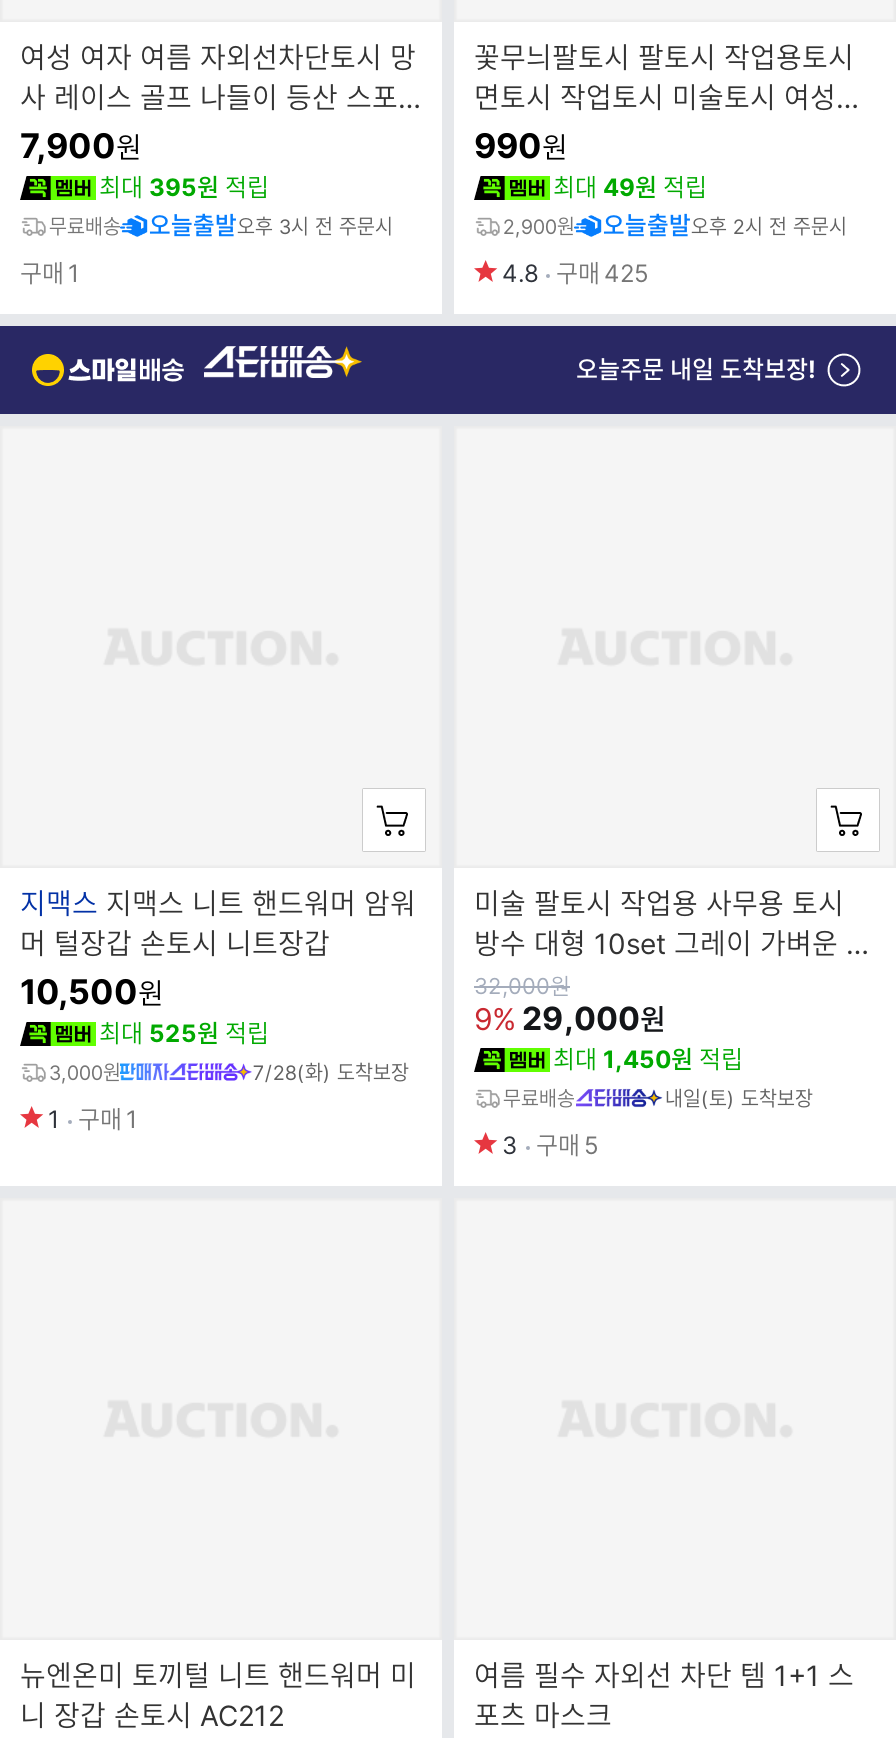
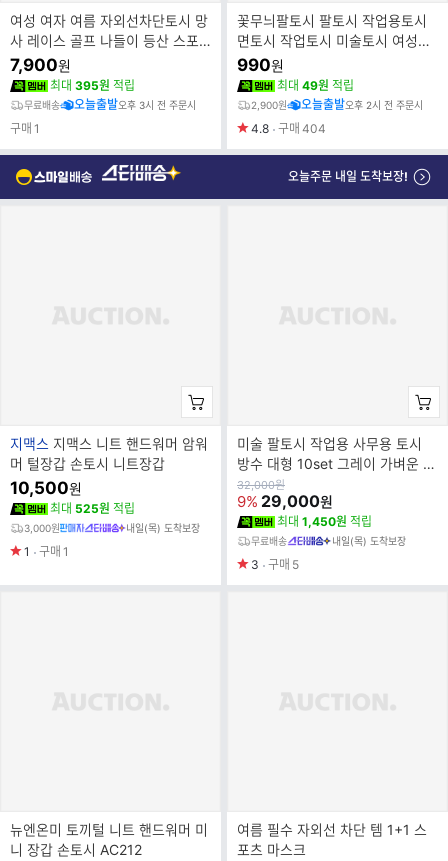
[502,258,648,288] 4.8 구매 425 -> [251,121,326,136] 4.8 구매 404
[253,1060,409,1084] 7/28(화) 도착보장 -> [126,522,200,534] 내일(목) 도착보장
[665,1086,813,1110] 내일(토) 도착보장 -> [332,535,406,547] 내일(목) 도착보장

